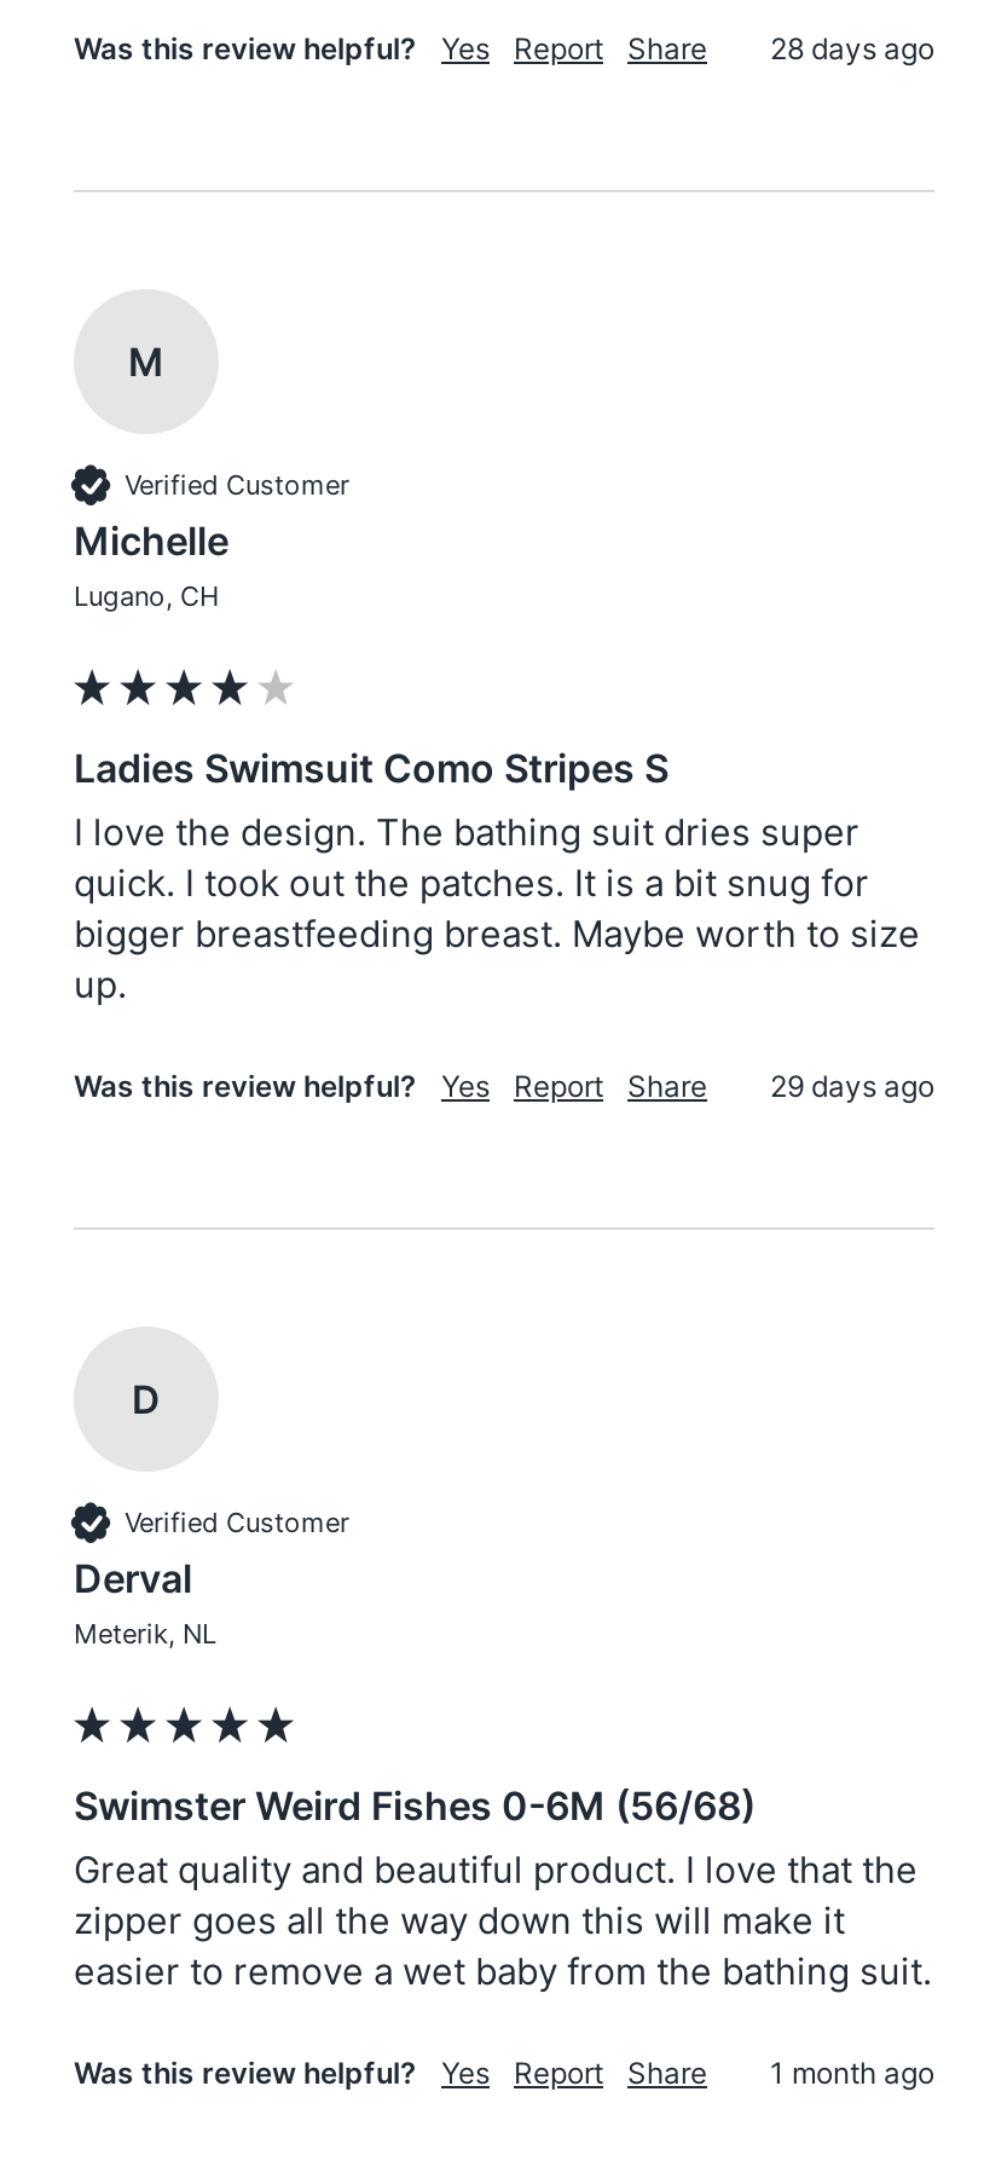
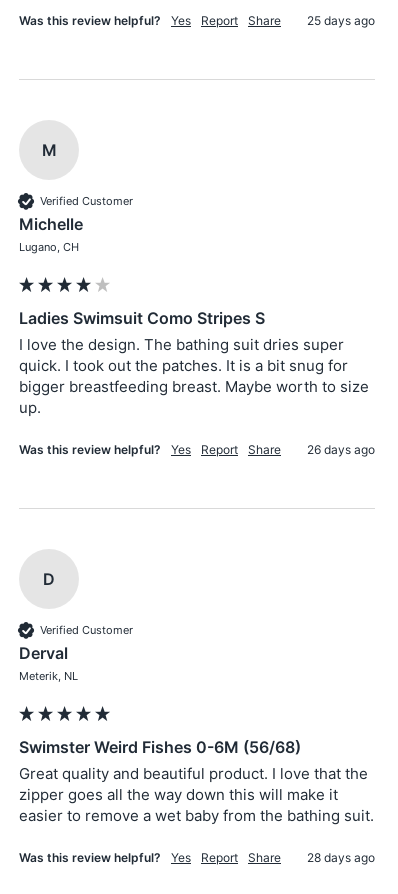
[74,31,934,67] Was this review helpful? Yes Report Share 28 days ago -> [19,13,375,28] Was this review helpful? Yes Report Share 25 days ago
[74,1069,934,1105] Was this review helpful? Yes Report Share 29 days ago -> [19,442,375,457] Was this review helpful? Yes Report Share 26 days ago
[74,2056,934,2092] Was this review helpful? Yes Report Share 1 month ago -> [19,850,375,865] Was this review helpful? Yes Report Share 28 days ago

